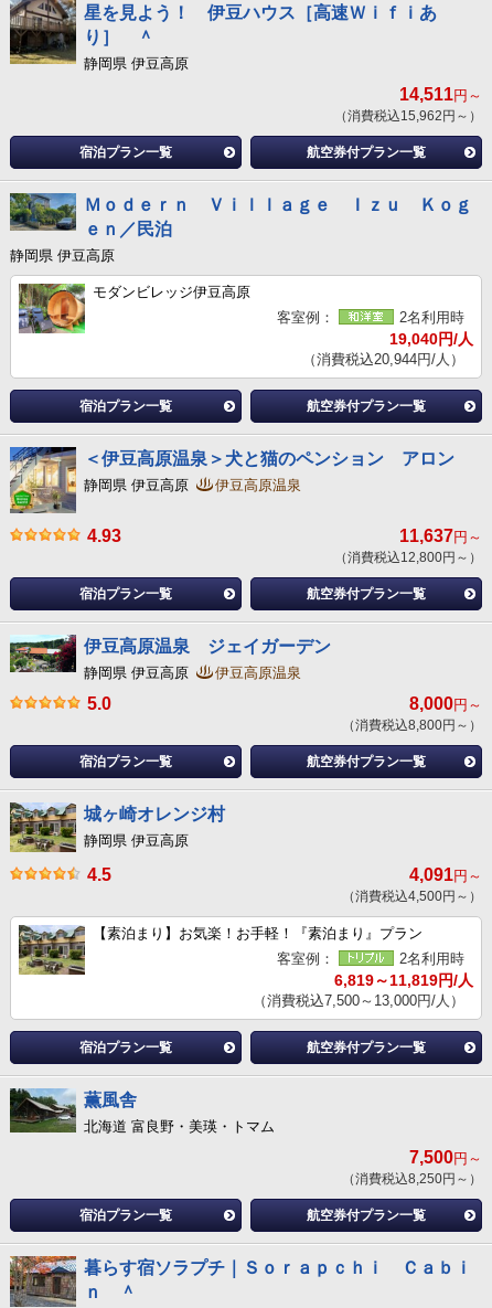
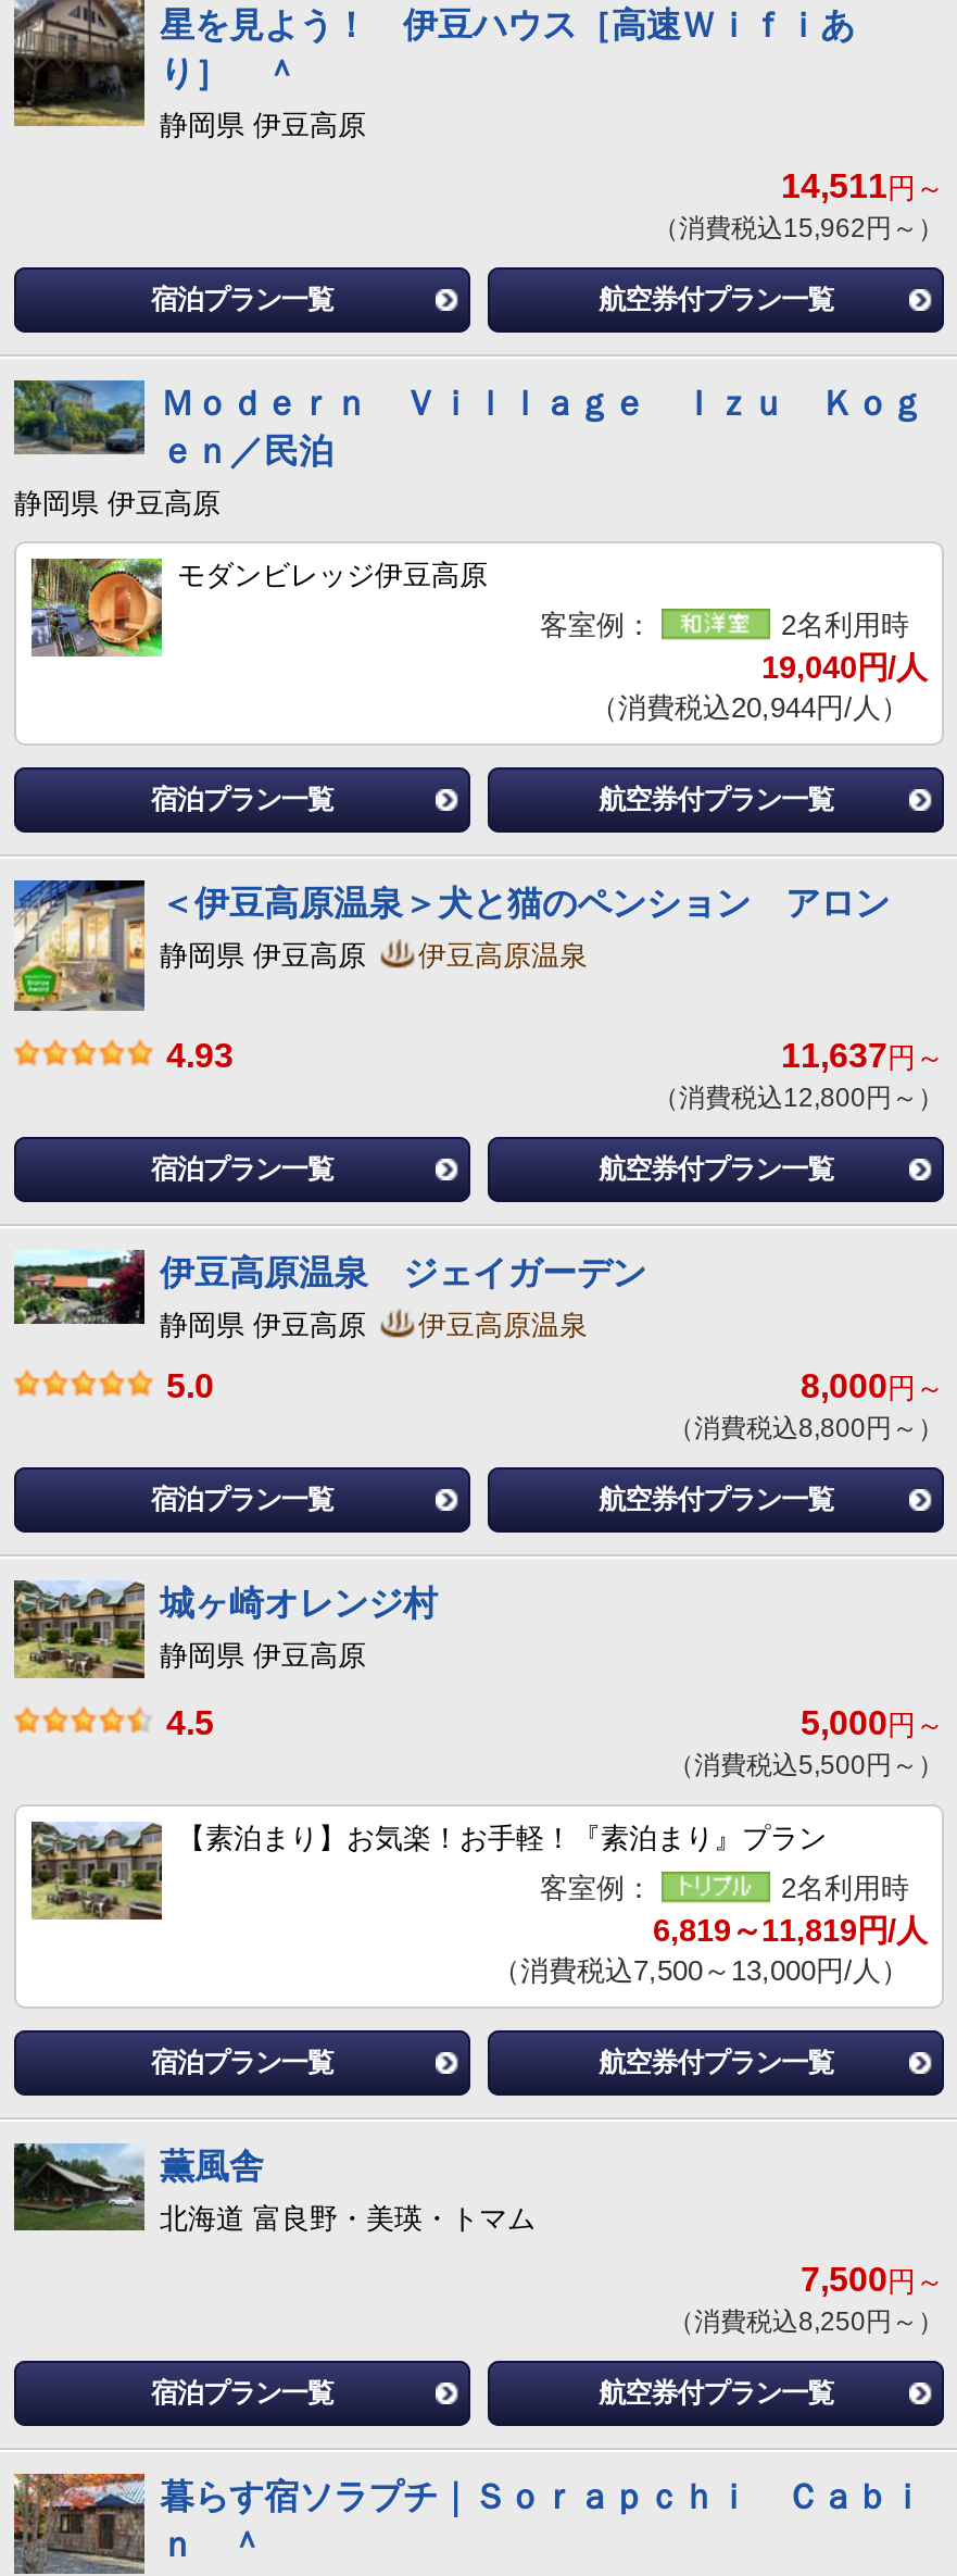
[409,866,482,884] 4,091円～ -> [801,1705,944,1742] 5,000円～
[342,889,482,904] （消費税込4,500円～） -> [668,1751,944,1781] （消費税込5,500円～）

